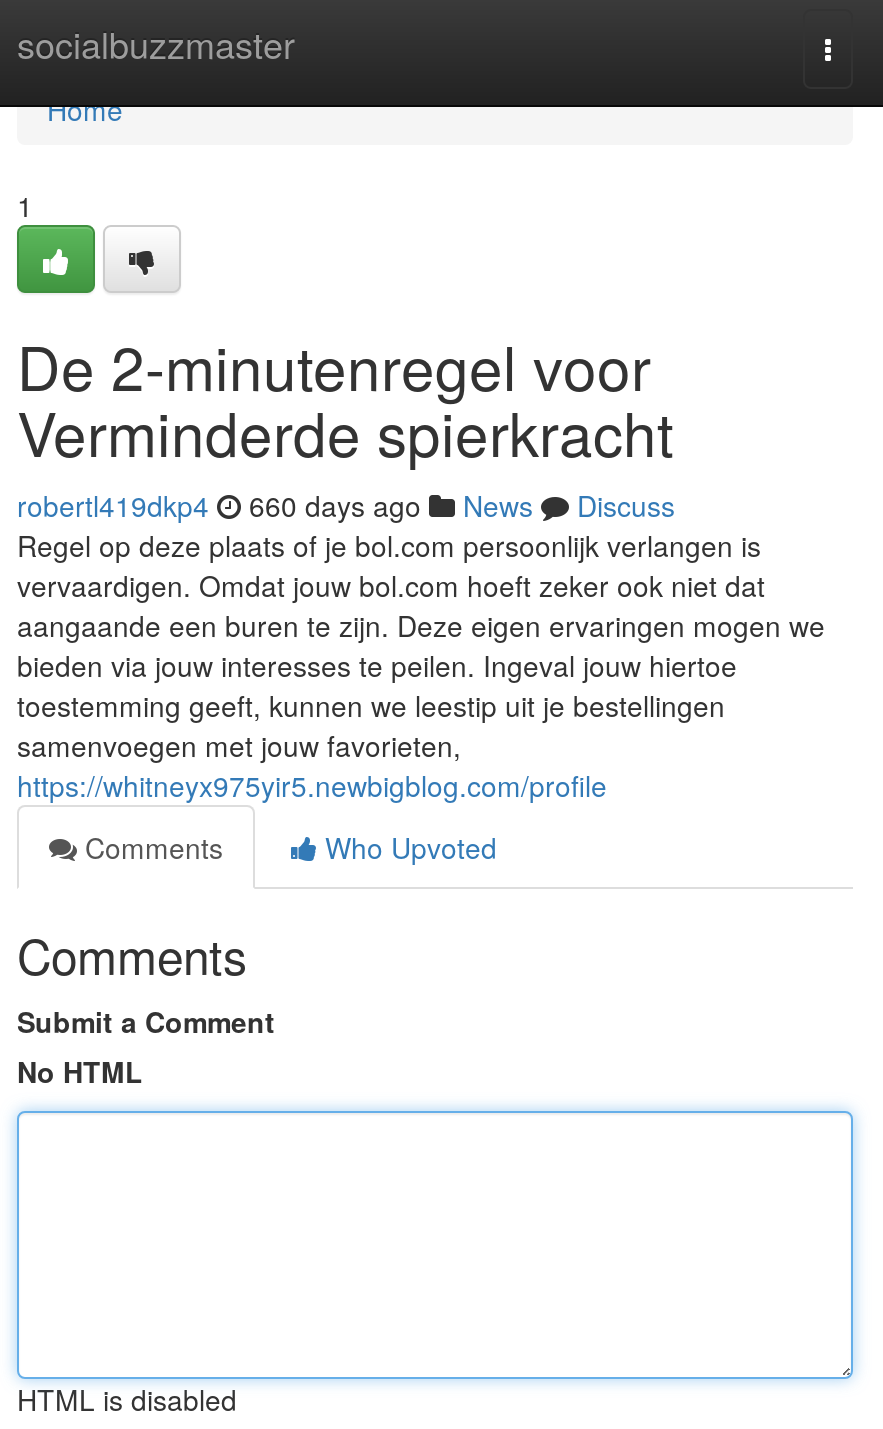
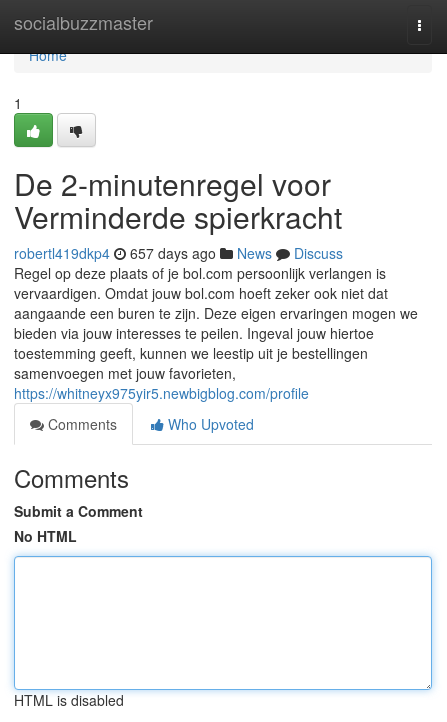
[17,485,675,525] robertl419dkp4 660 days ago News Discuss -> [14,243,343,263] robertl419dkp4 657 days ago News Discuss

